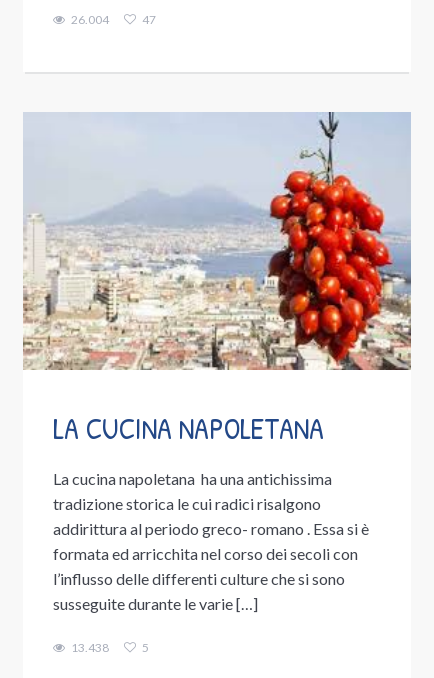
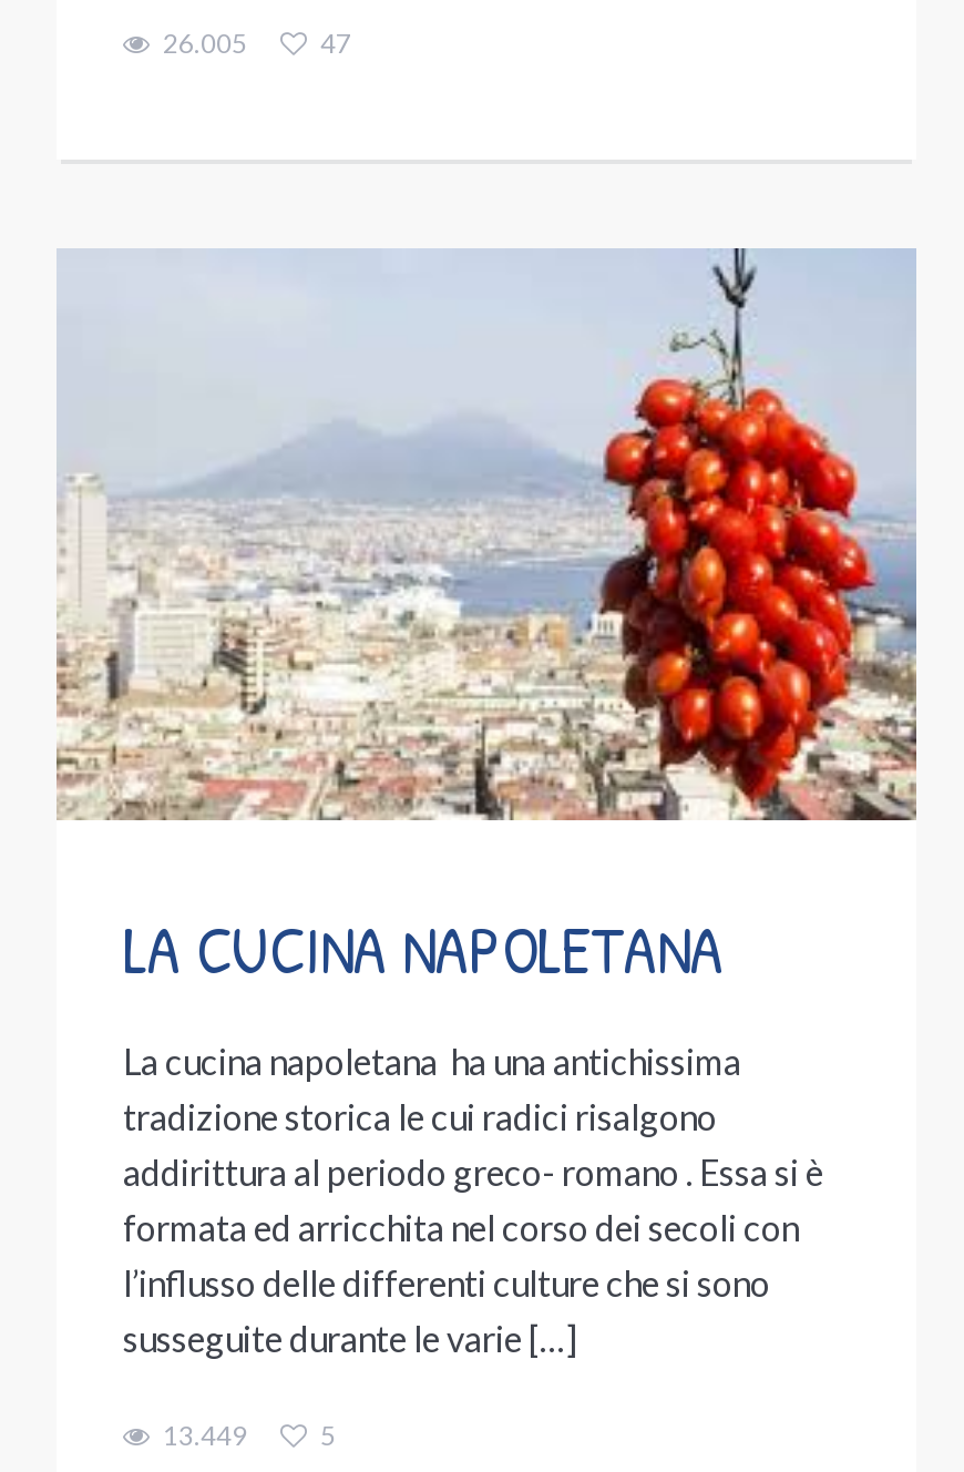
[71,12,109,27] 26.004 -> [163,26,247,59] 26.005
[71,640,109,655] 13.438 -> [163,1419,247,1452] 13.449

